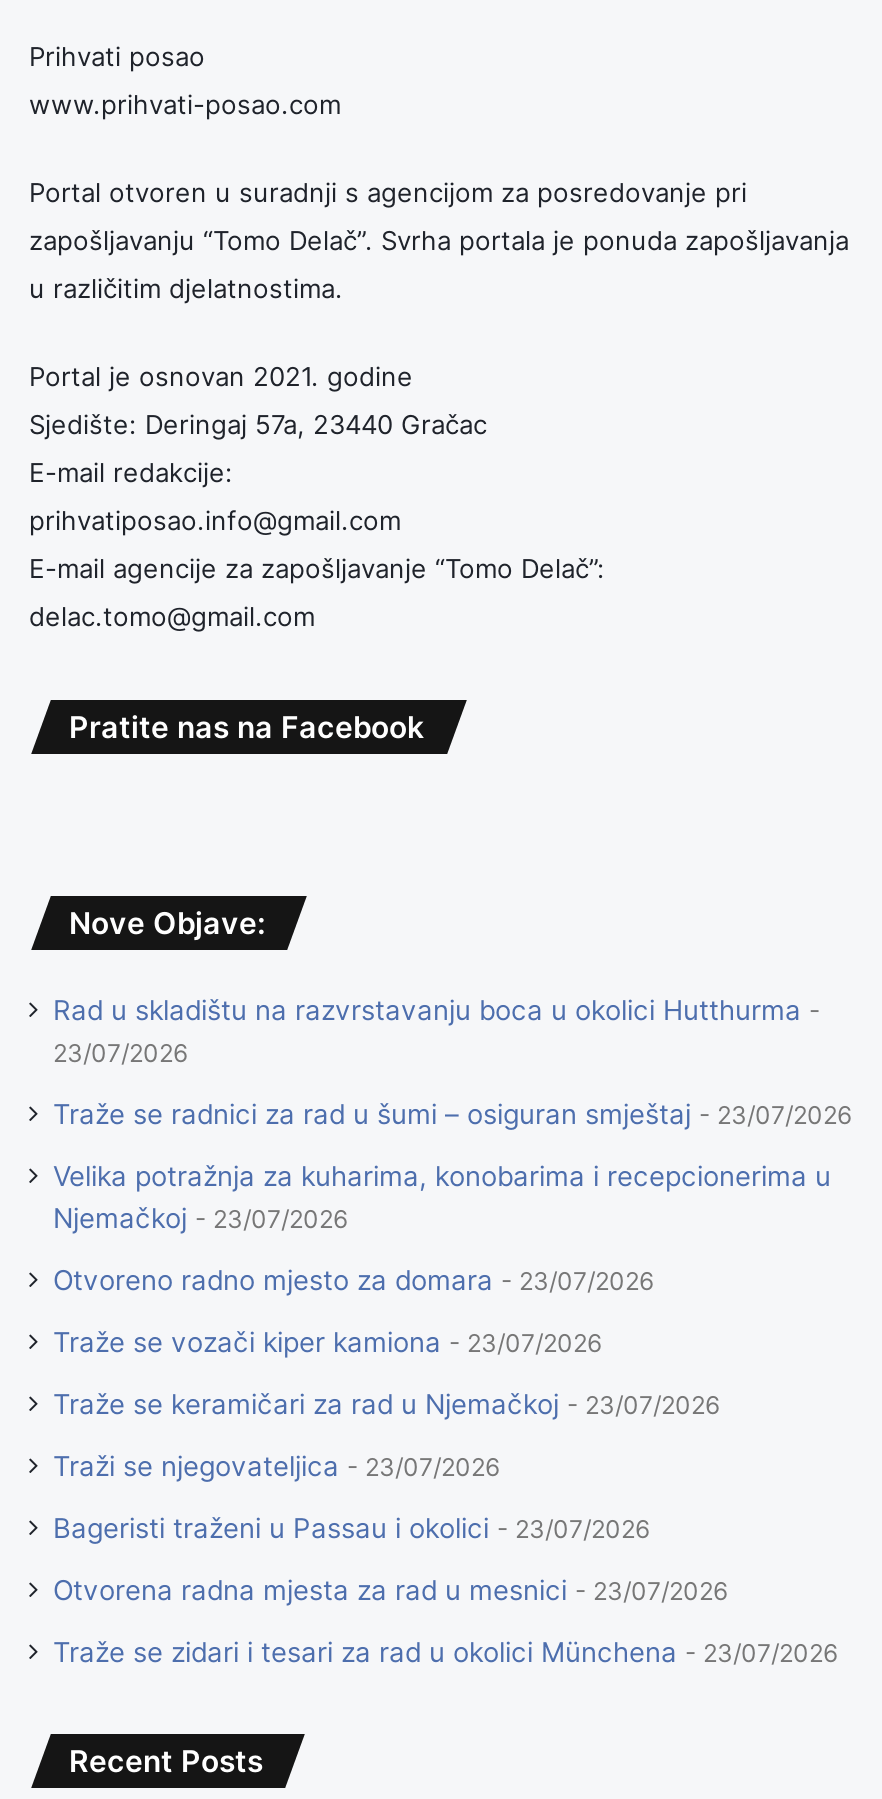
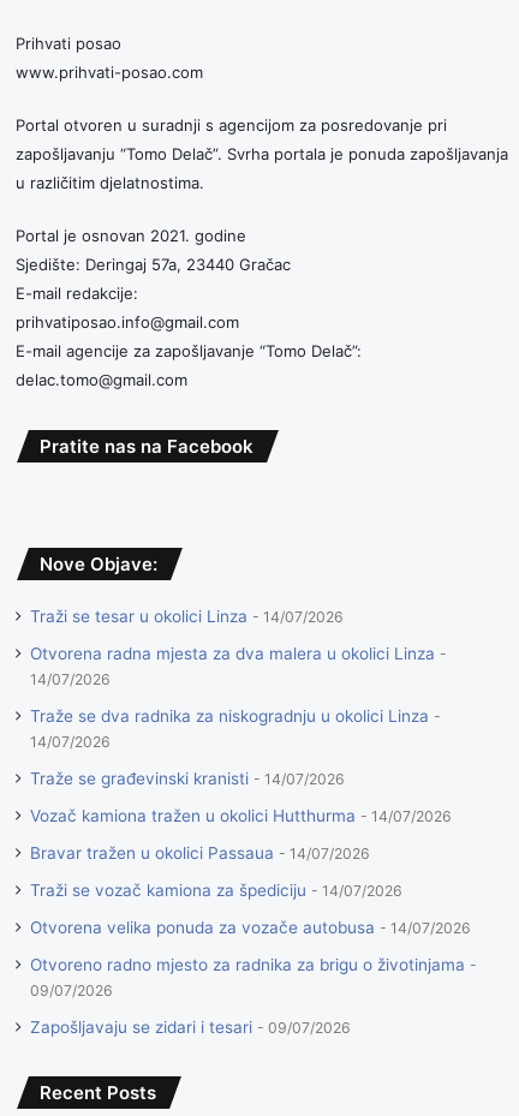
[53,993,801,1067] Rad u skladištu na razvrstavanju boca u okolici Hutthurma | 23/07/2026 -> [30,606,344,626] Traži se tesar u okolici Linza | 14/07/2026
[53,1097,853,1129] Traže se radnici za rad u šumi – osiguran smještaj | 23/07/2026 -> [30,644,435,688] Otvorena radna mjesta za dva malera u okolici Linza | 14/07/2026
[53,1159,831,1233] Velika potražnja za kuharima, konobarima i recepcionerima u | Njemačkoj | 23/07/2026 -> [30,706,429,750] Traže se dva radnika za niskogradnju u okolici Linza | 14/07/2026
[53,1263,655,1295] Otvoreno radno mjesto za domara | 23/07/2026 -> [30,768,345,788] Traže se građevinski kranisti | 14/07/2026
[53,1325,603,1357] Traže se vozači kiper kamiona | 23/07/2026 -> [30,806,452,825] Vozač kamiona tražen u okolici Hutthurma | 14/07/2026
[53,1387,721,1419] Traže se keramičari za rad u Njemačkoj | 23/07/2026 -> [30,843,370,862] Bravar tražen u okolici Passaua | 14/07/2026
[53,1449,501,1481] Traži se njegovateljica | 23/07/2026 -> [30,880,402,899] Traži se vozač kamiona za špediciju | 14/07/2026
[53,1511,651,1543] Bageristi traženi u Passau i okolici | 23/07/2026 -> [30,917,471,937] Otvorena velika ponuda za vozače autobusa | 14/07/2026
[53,1573,729,1605] Otvorena radna mjesta za rad u mesnici | 23/07/2026 -> [30,955,465,999] Otvoreno radno mjesto za radnika za brigu o životinjama | 09/07/2026
[53,1635,839,1667] Traže se zidari i tesari za rad u okolici Münchena | 23/07/2026 -> [30,1017,351,1036] Zapošljavaju se zidari i tesari | 09/07/2026

